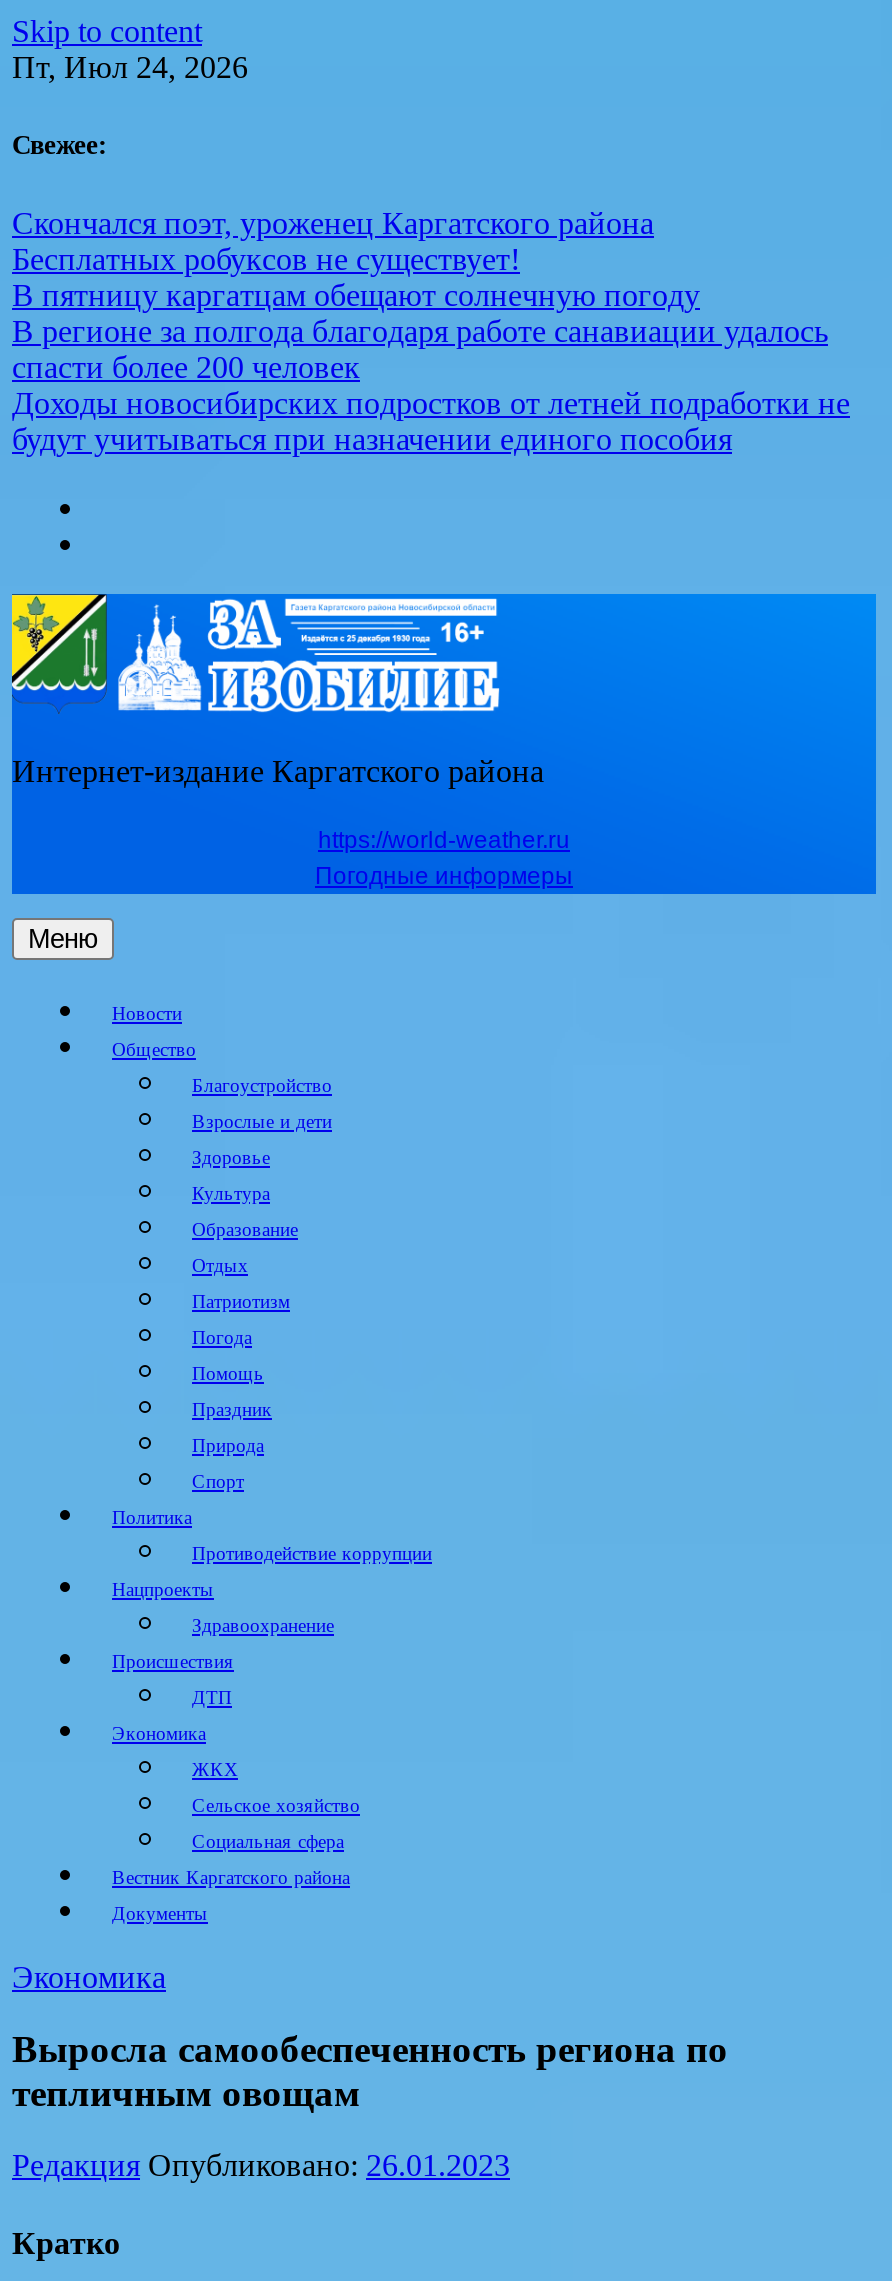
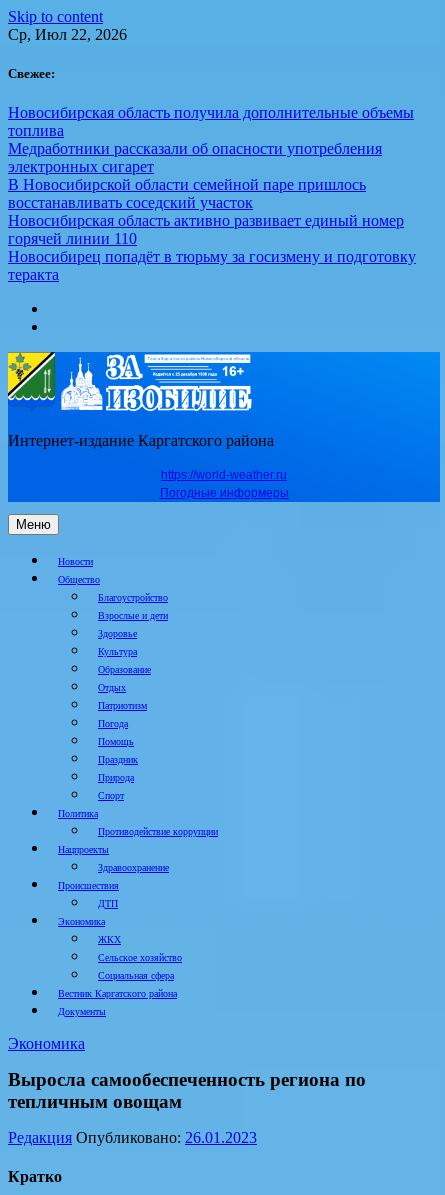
[12,50,248,84] Пт, Июл 24, 2026 -> [8,26,127,43] Ср, Июл 22, 2026
[12,207,850,457] Скончался поэт, уроженец Каргатского района | Бесплатных робуксов не существует! | В пятницу каргатцам обещают солнечную погоду | В регионе за полгода благодаря работе санавиации удалось | спасти более 200 человек | Доходы новосибирских подростков от летней подработки не | будут учитываться при назначении единого пособия -> [8,104,416,283] Новосибирская область получила дополнительные объемы | топлива | Медработники рассказали об опасности употребления | электронных сигарет | В Новосибирской области семейной паре пришлось | восстанавливать соседский участок | Новосибирская область активно развивает единый номер | горячей линии 110 | Новосибирец попадёт в тюрьму за госизмену и подготовку | теракта

